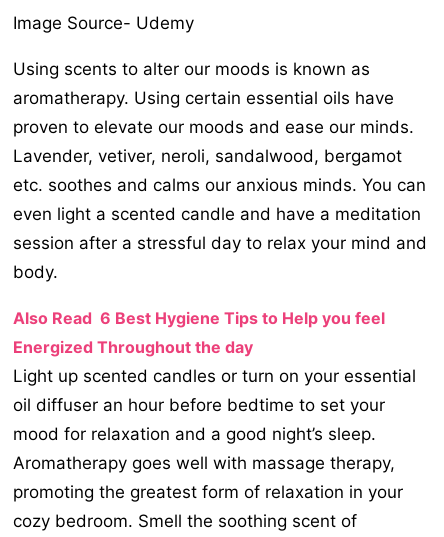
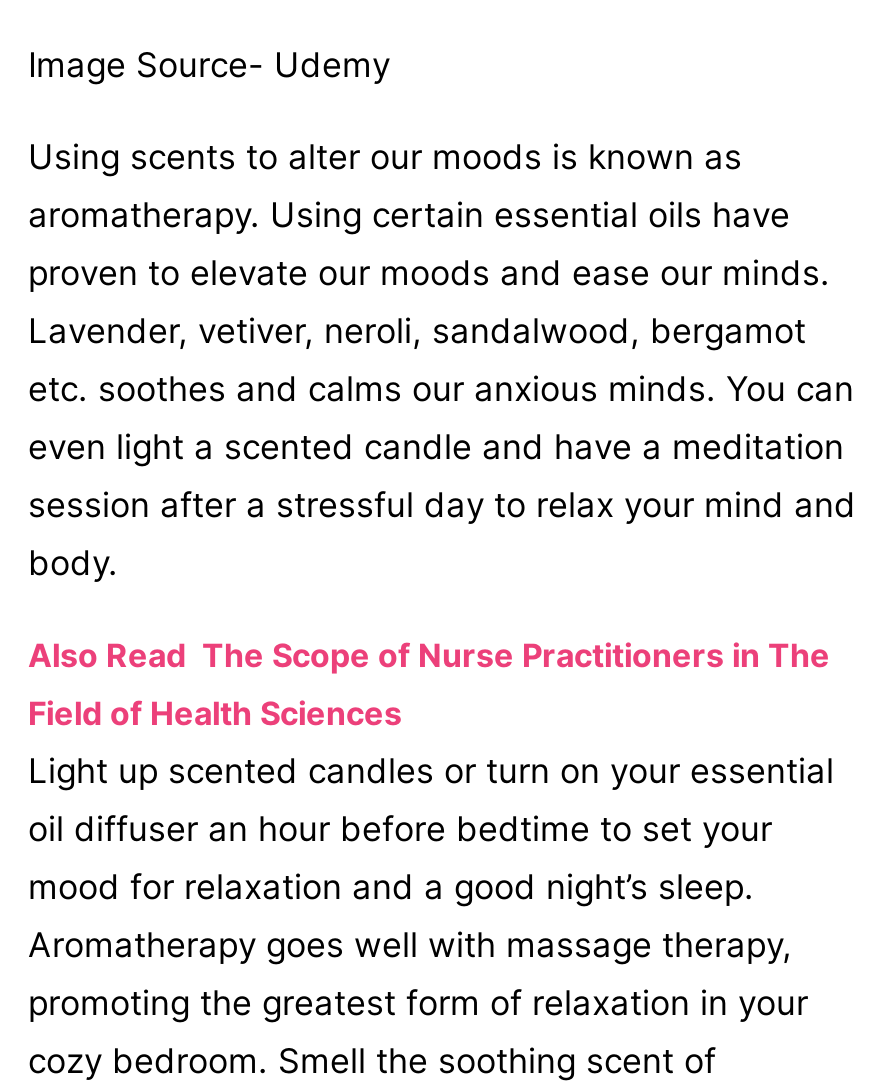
[13,308,385,357] Also Read 6 Best Hygiene Tips to Help you feel | Energized Throughout the day -> [28,634,830,732] Also Read The Scope of Nurse Practitioners in The | Field of Health Sciences

